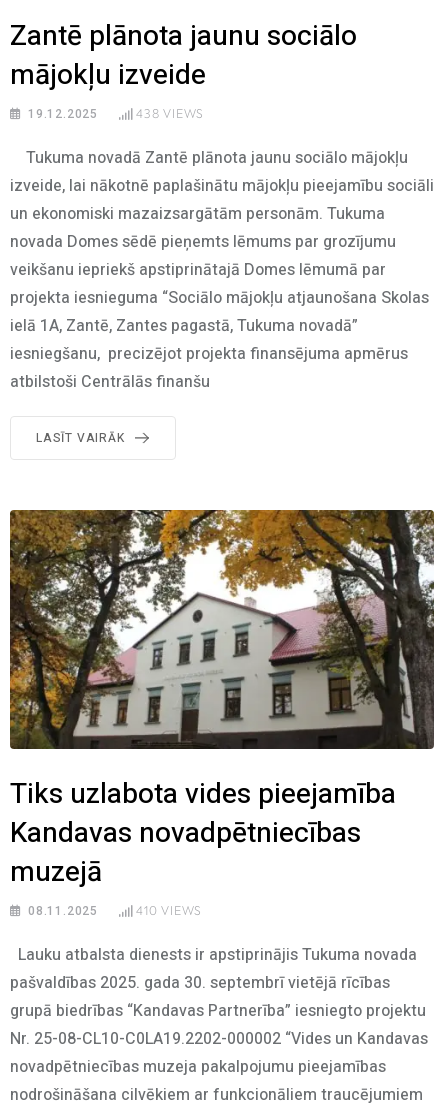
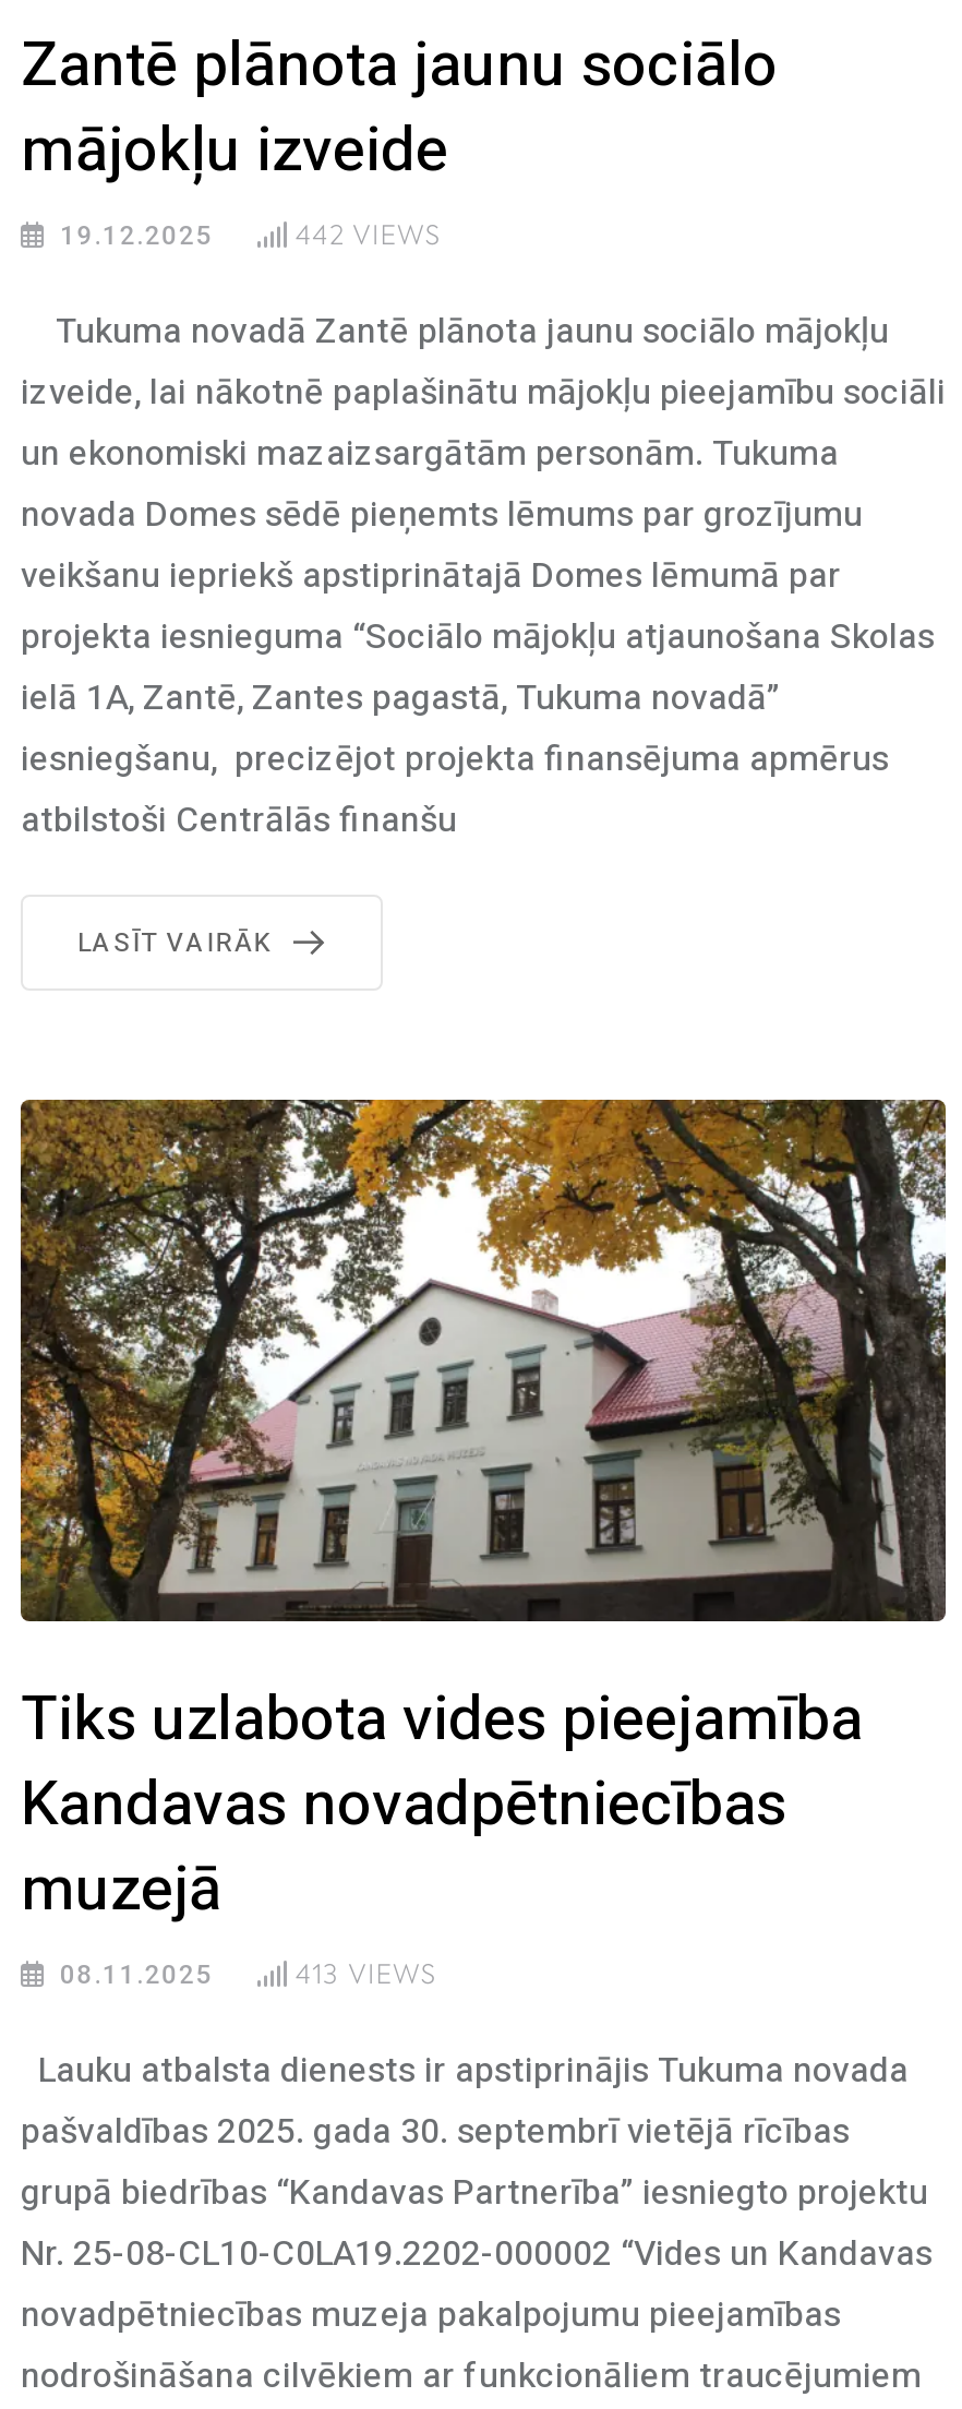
[136,106,204,121] 438 VIEWS -> [296,217,442,250] 442 VIEWS
[136,903,202,918] 410 VIEWS -> [296,1957,438,1989] 413 VIEWS

